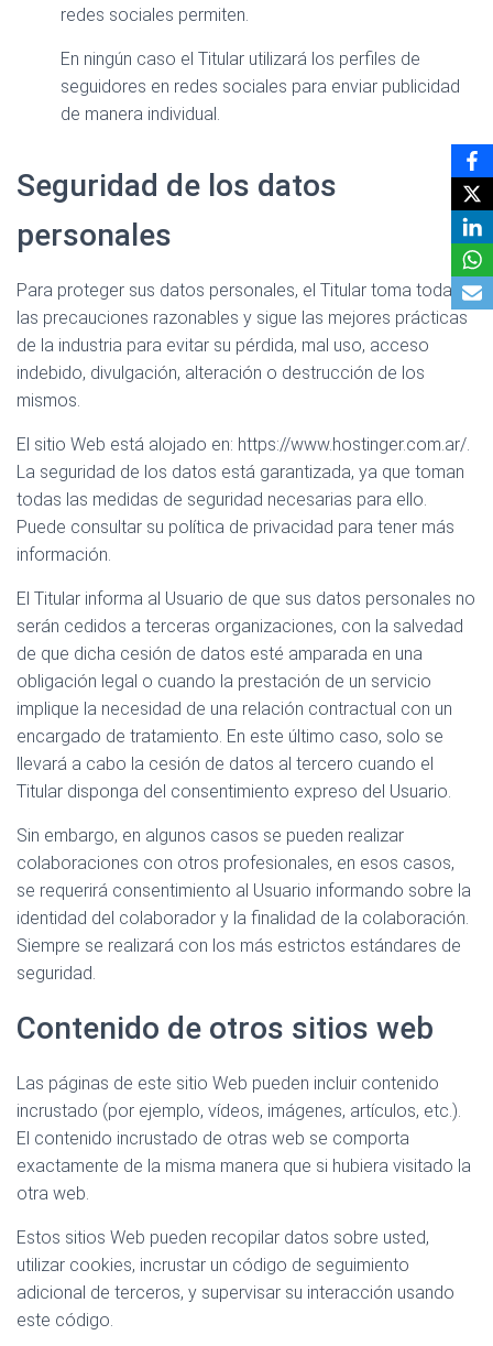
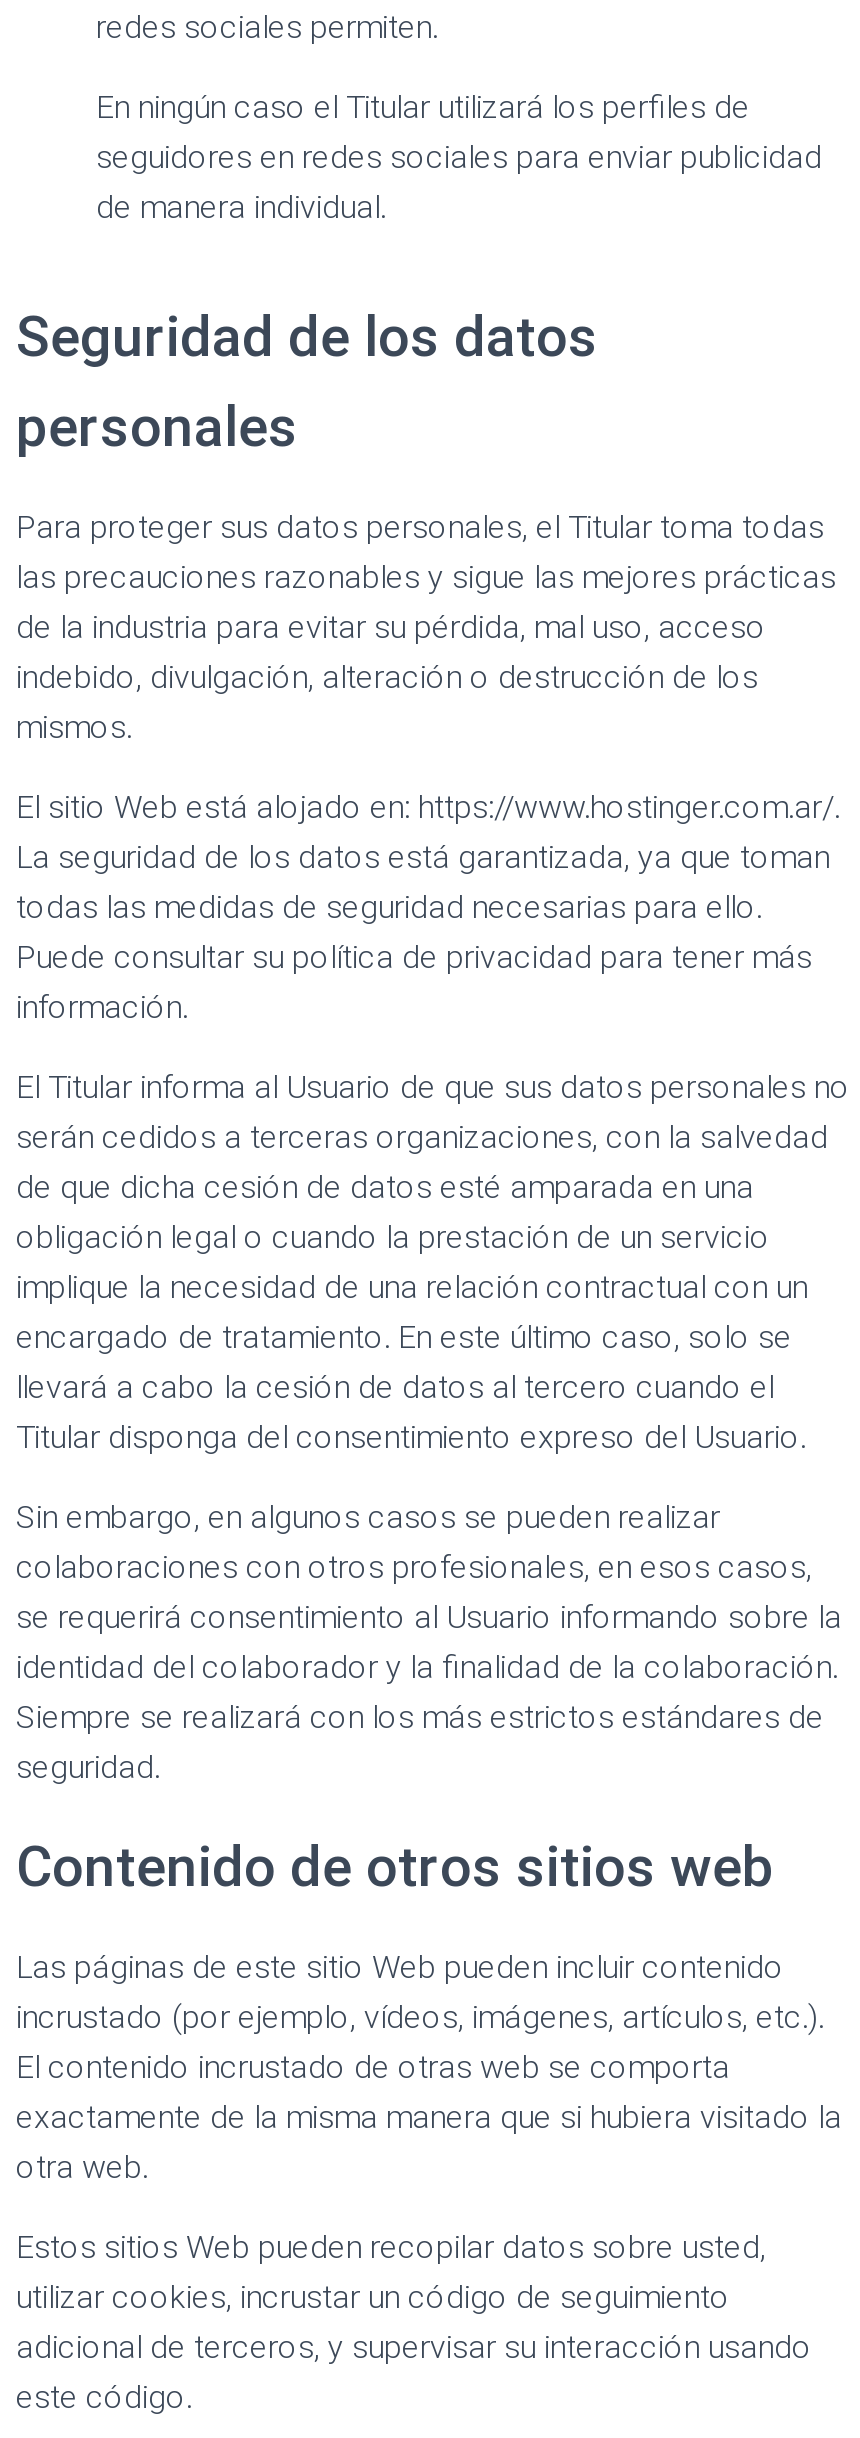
[450,143,490,311] [image] -> none

